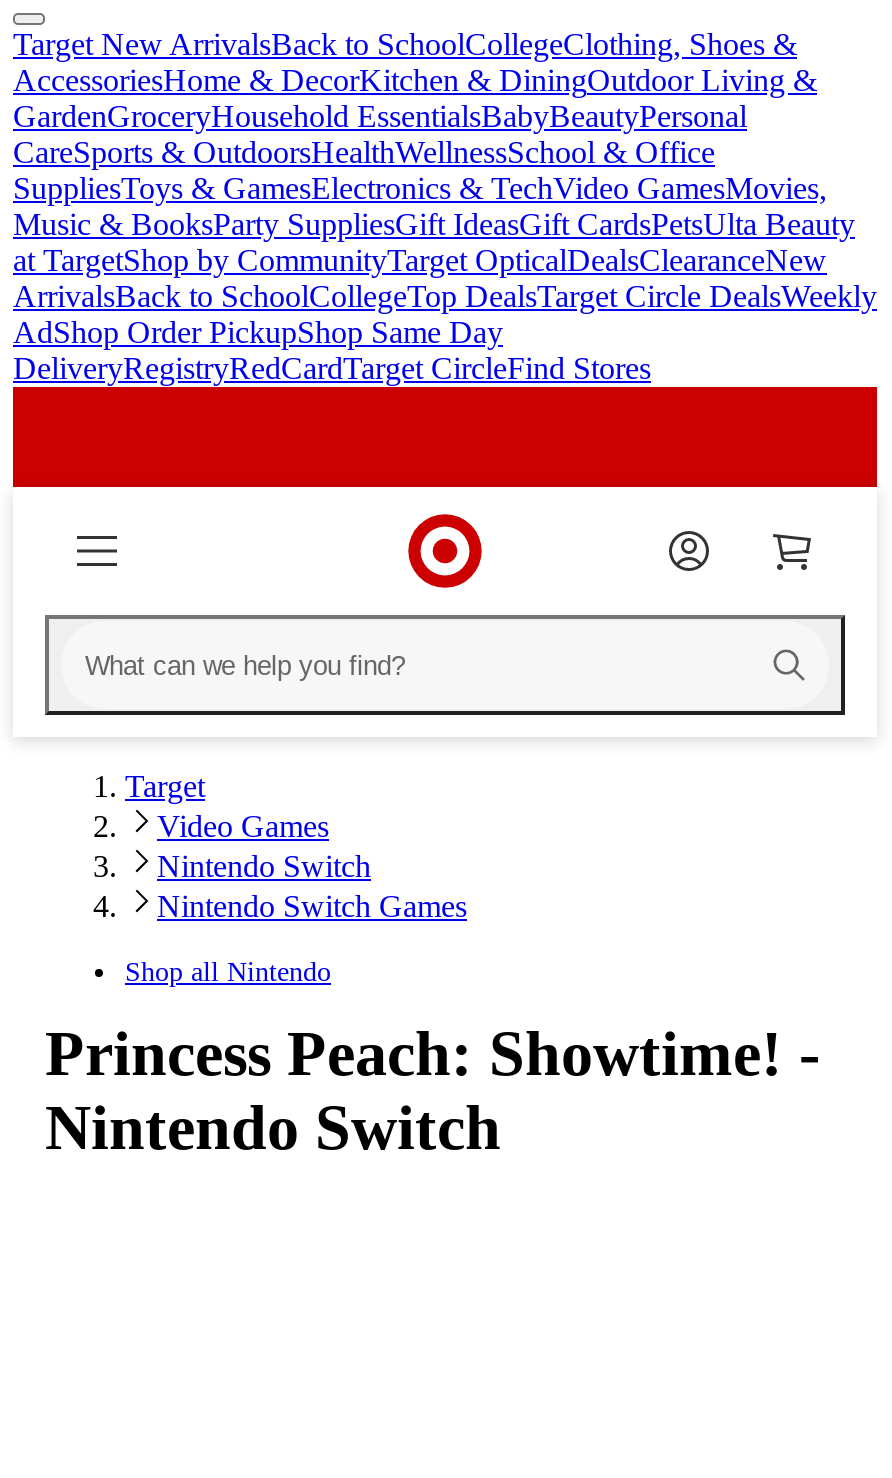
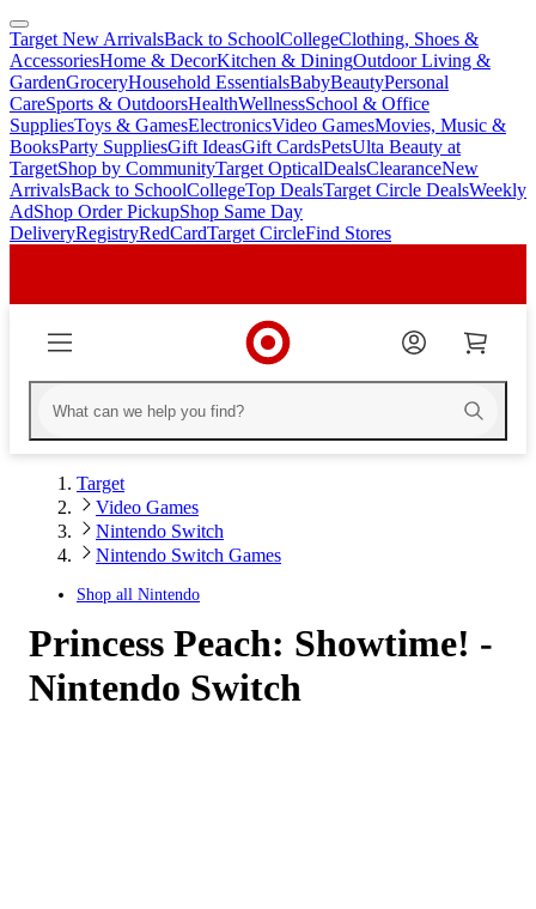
[13,171,855,277] SuppliesToys & GamesElectronics & TechVideo GamesMovies, | Music & BooksParty SuppliesGift IdeasGift CardsPetsUlta Beauty | at TargetShop by CommunityTarget OpticalDealsClearanceNew -> [10,115,506,178] SuppliesToys & GamesElectronicsVideo GamesMovies, Music & | BooksParty SuppliesGift IdeasGift CardsPetsUlta Beauty at | TargetShop by CommunityTarget OpticalDealsClearanceNew

